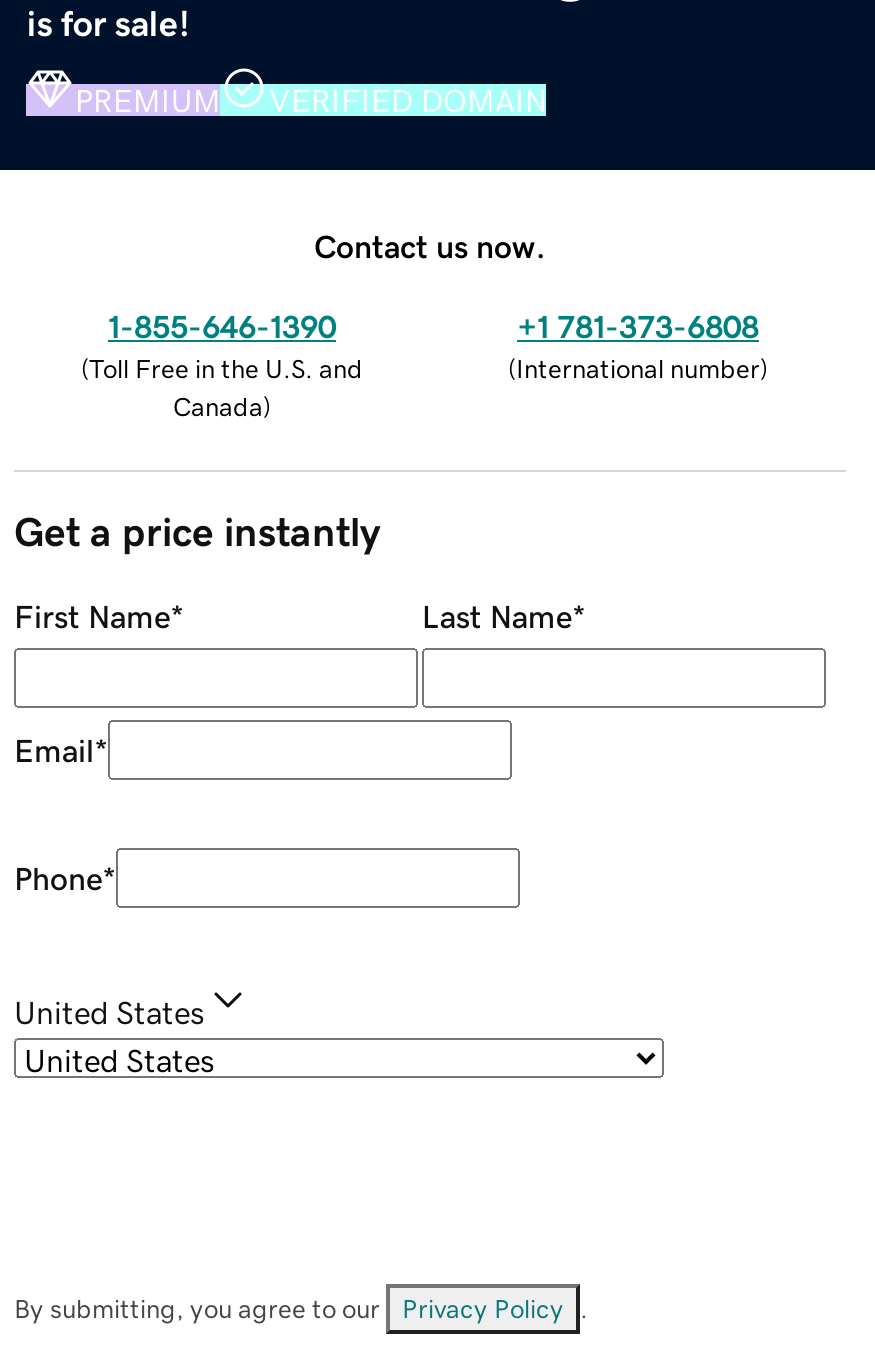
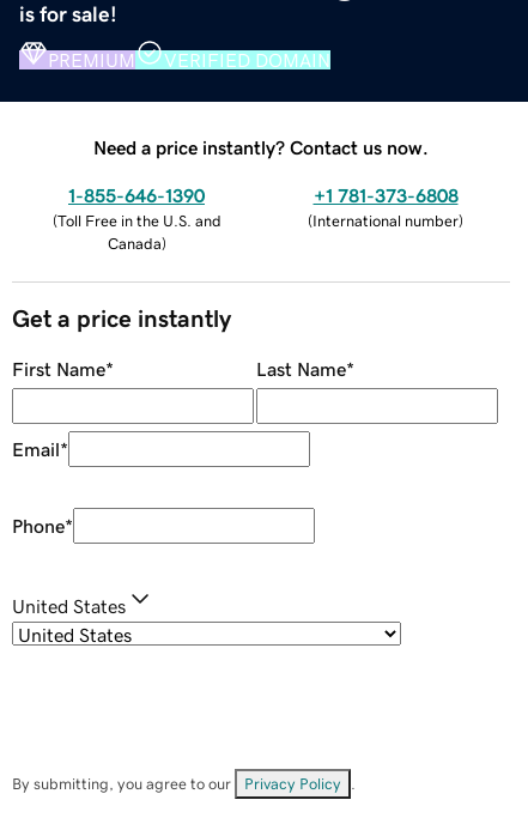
[314,229,546,261] Contact us now. -> [93,137,429,156] Need a price instantly? Contact us now.

